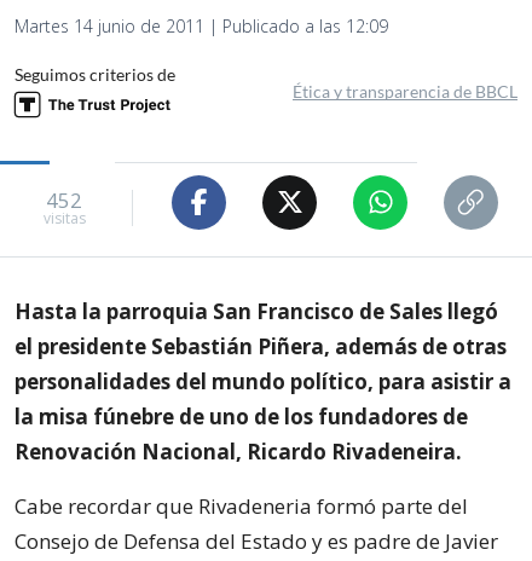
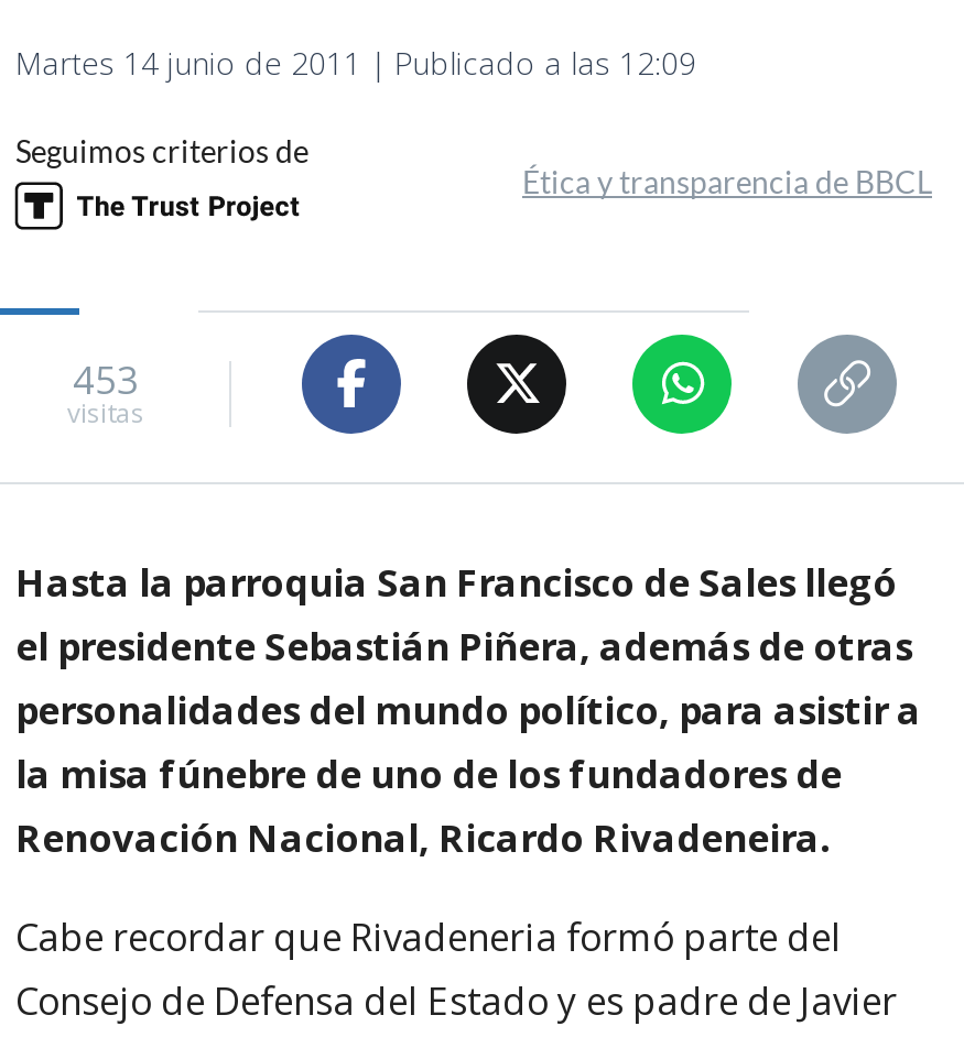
[46,187,82,214] 452 -> [73,355,139,406] 453

